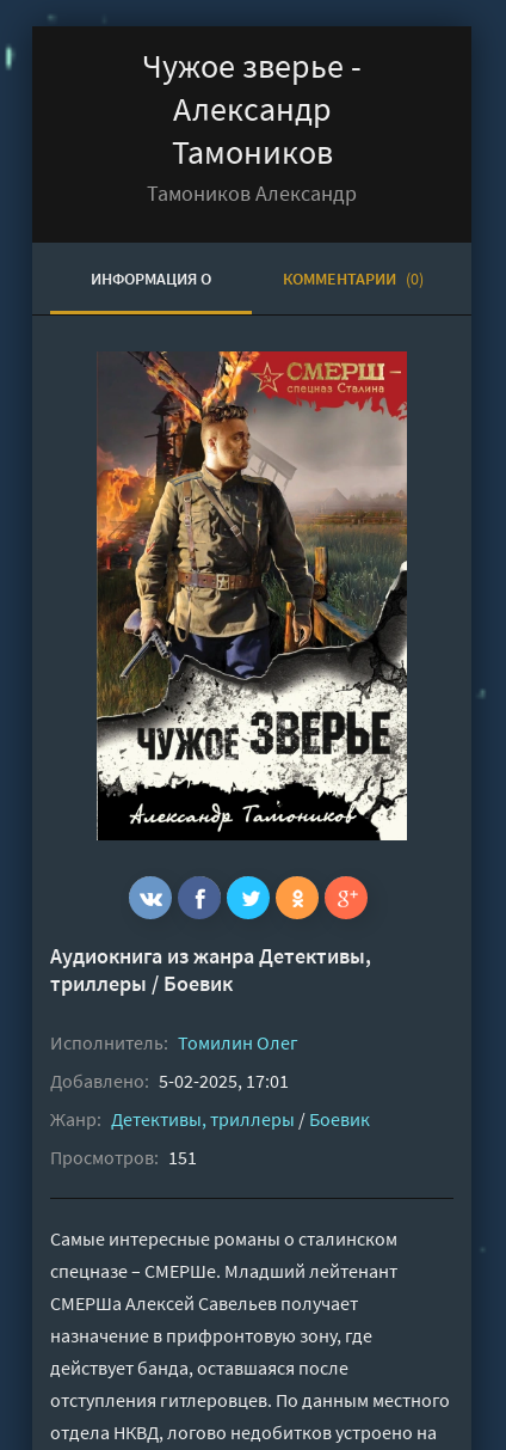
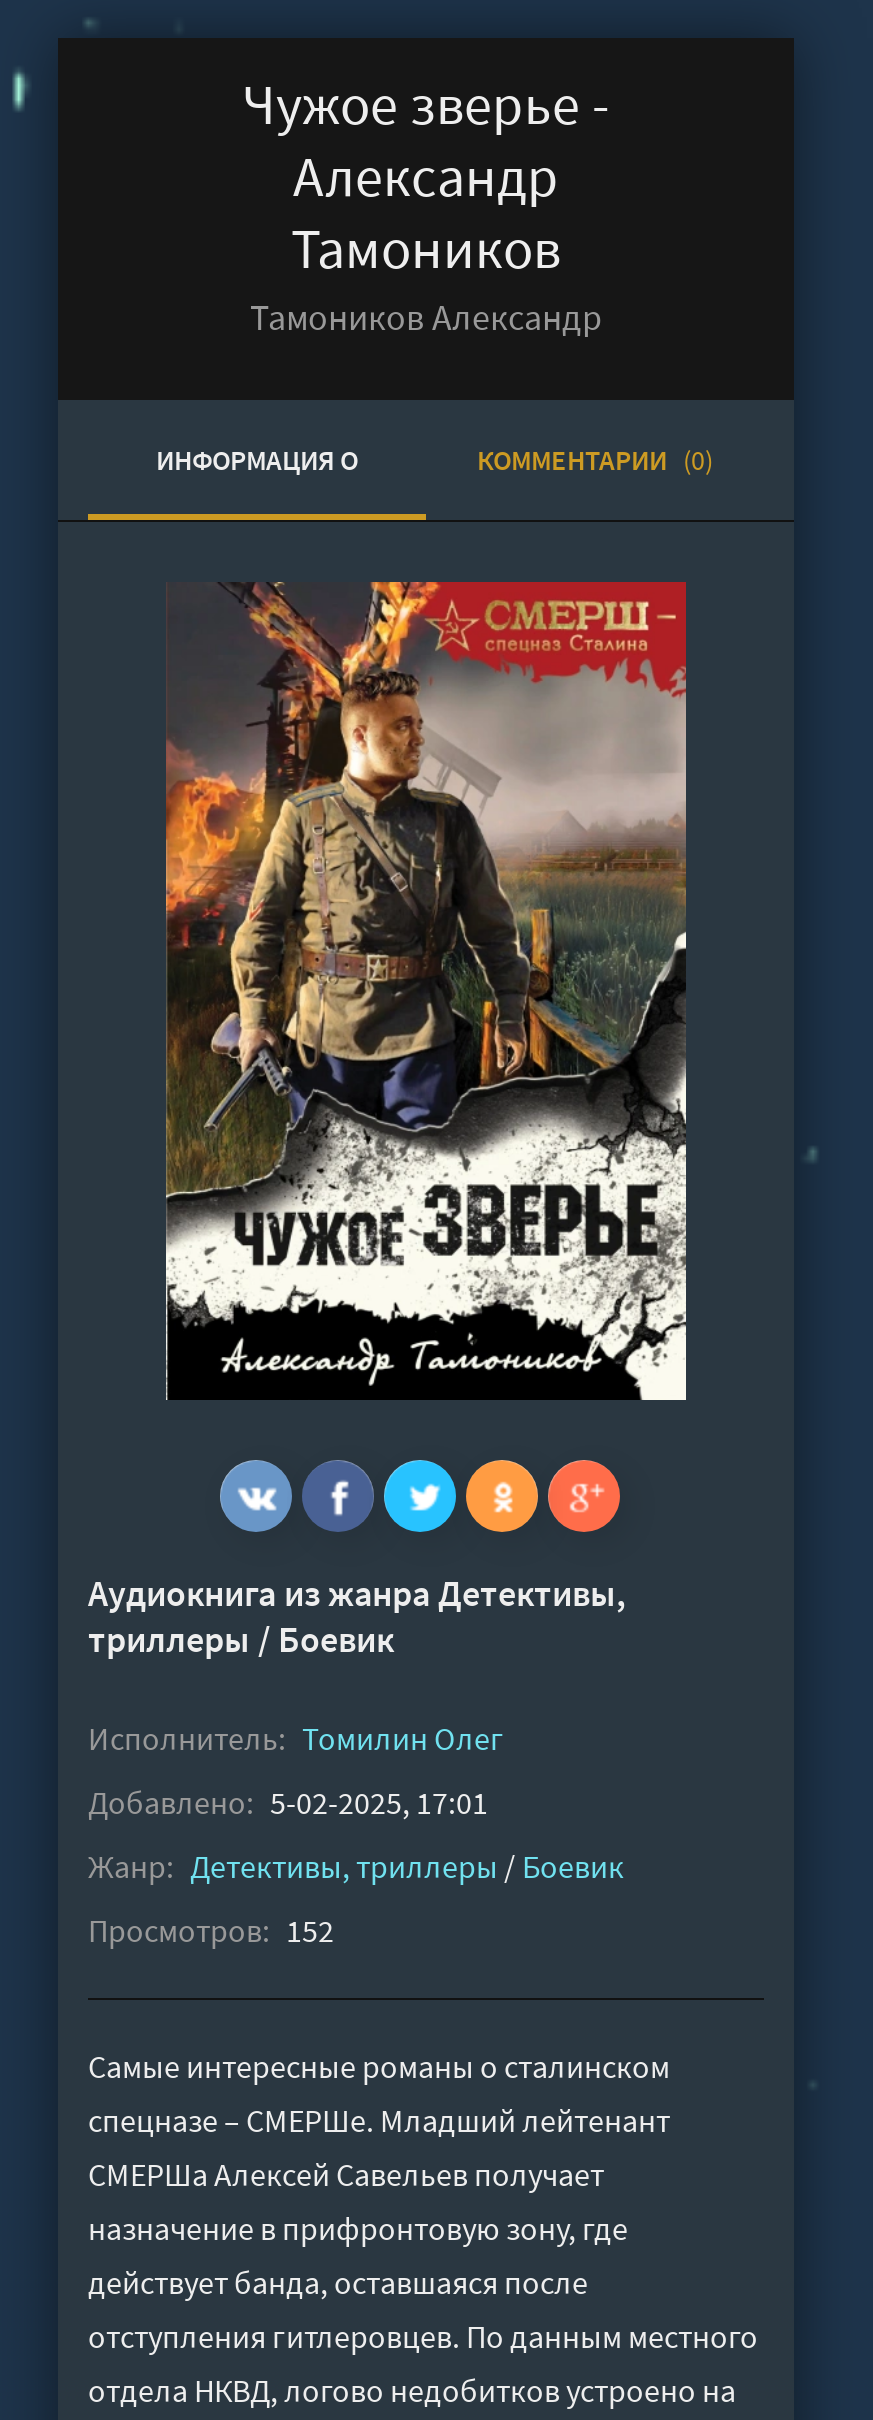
[50,1145,197,1169] Просмотров: 151 -> [88,1910,334,1950] Просмотров: 152

